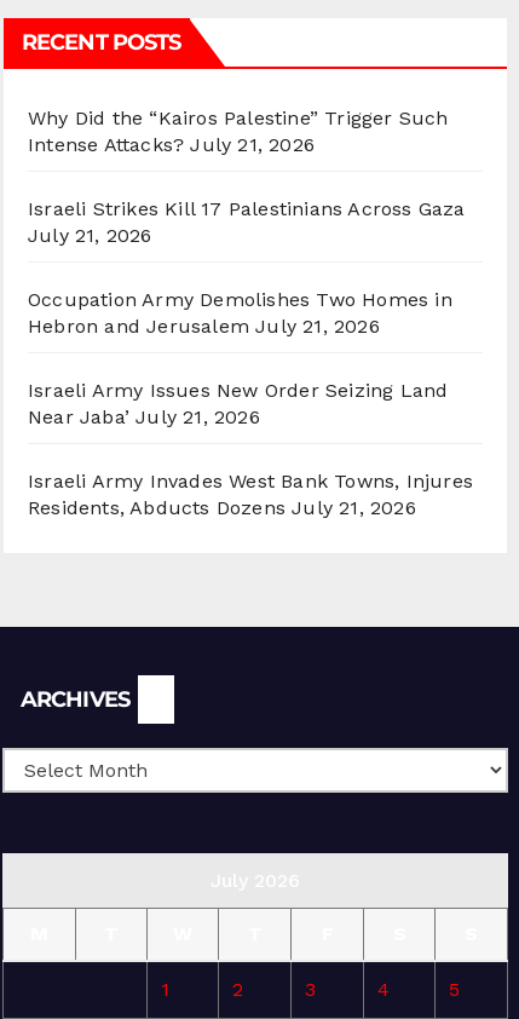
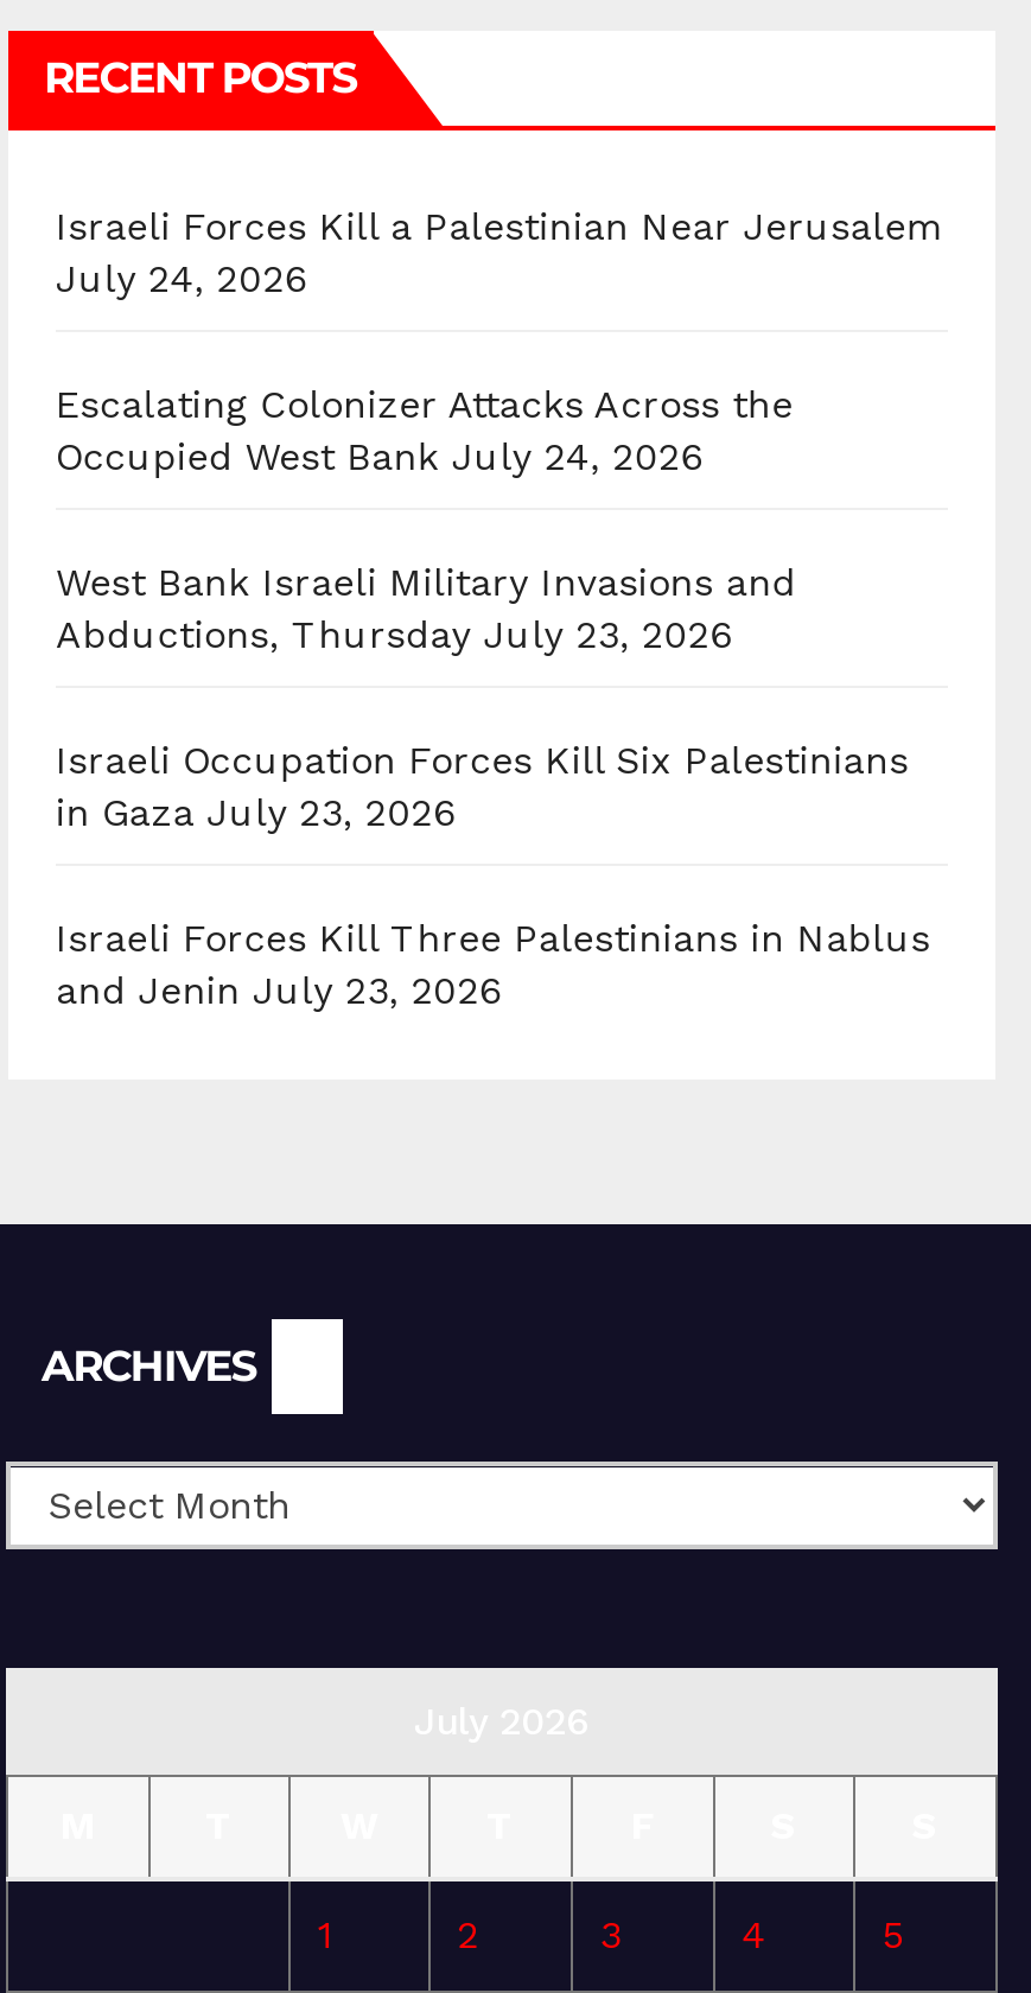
[28,107,448,156] Why Did the “Kairos Palestine” Trigger Such | Intense Attacks? July 21, 2026 -> [56,205,945,302] Israeli Forces Kill a Palestinian Near Jerusalem | July 24, 2026
[28,198,465,247] Israeli Strikes Kill 17 Palestinians Across Gaza | July 21, 2026 -> [56,383,793,480] Escalating Colonizer Attacks Across the | Occupied West Bank July 24, 2026
[28,288,452,338] Occupation Army Demolishes Two Homes in | Hebron and Jerusalem July 21, 2026 -> [56,561,796,658] West Bank Israeli Military Invasions and | Abductions, Thursday July 23, 2026
[28,379,448,429] Israeli Army Issues New Order Seizing Land | Near Jaba’ July 21, 2026 -> [56,739,909,836] Israeli Occupation Forces Kill Six Palestinians | in Gaza July 23, 2026
[28,470,473,520] Israeli Army Invades West Bank Towns, Injures | Residents, Abducts Dozens July 21, 2026 -> [56,917,930,1014] Israeli Forces Kill Three Palestinians in Nablus | and Jenin July 23, 2026

